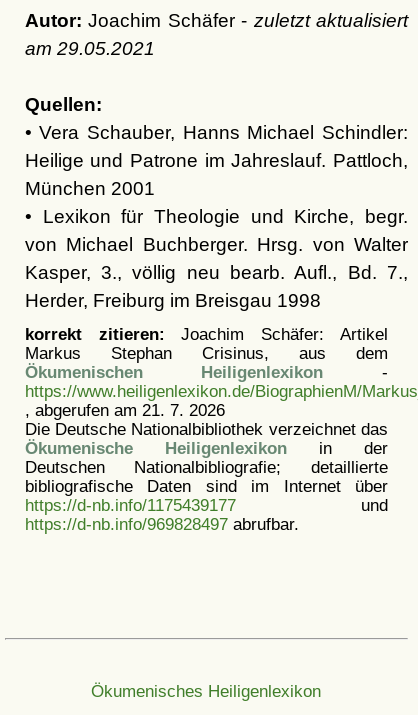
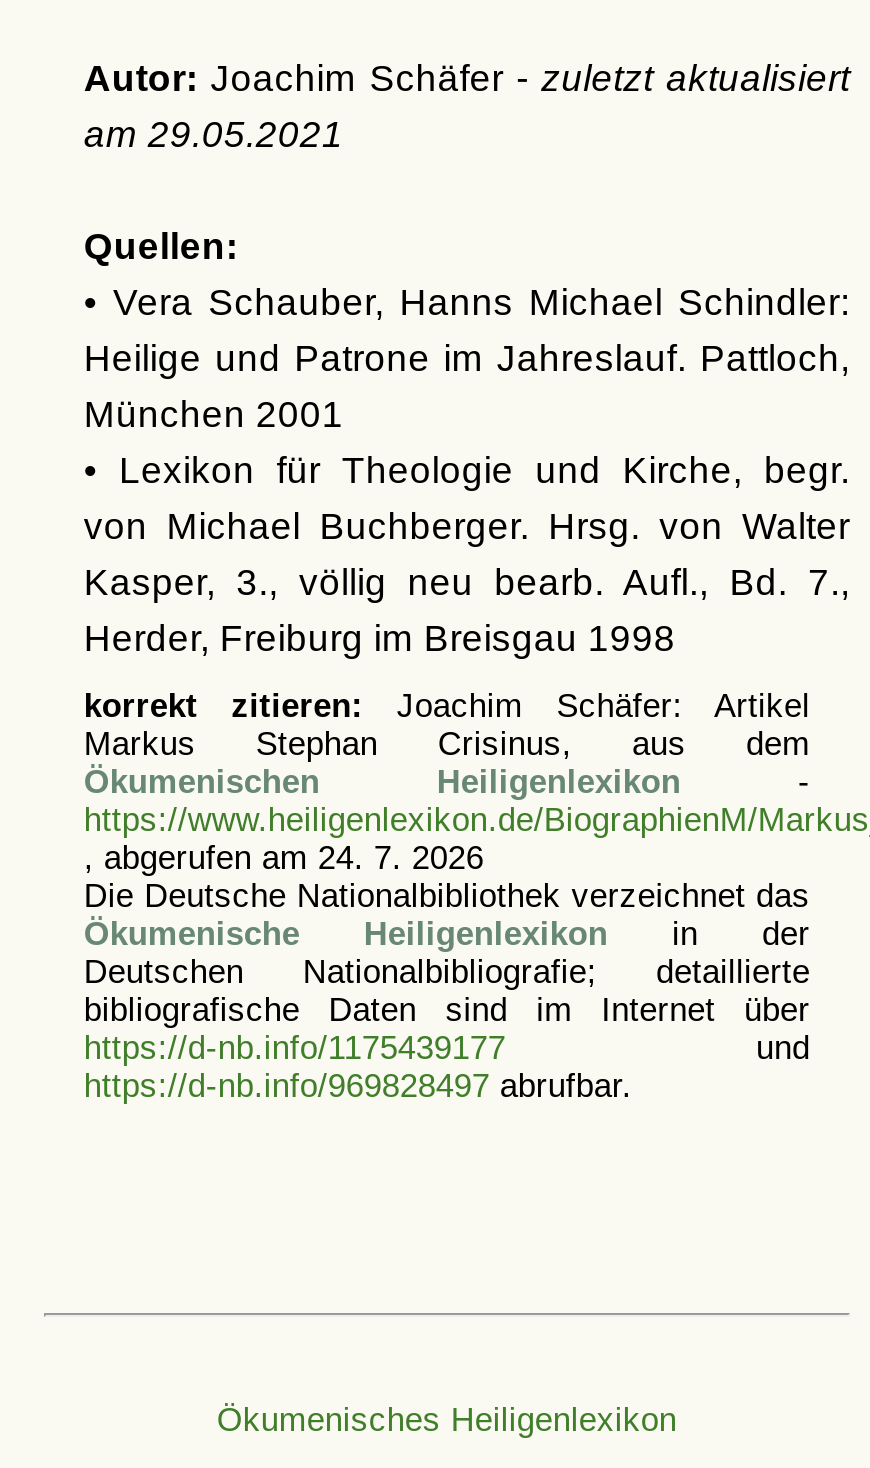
[25,401,225,419] , abgerufen am 21. 7. 2026 -> [84,839,484,875] , abgerufen am 24. 7. 2026

